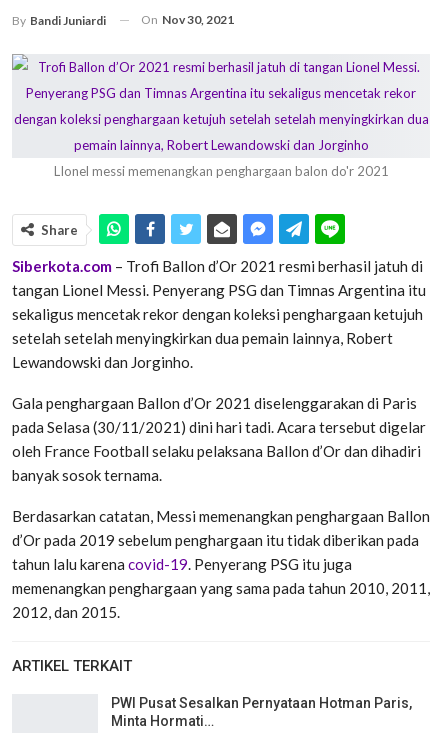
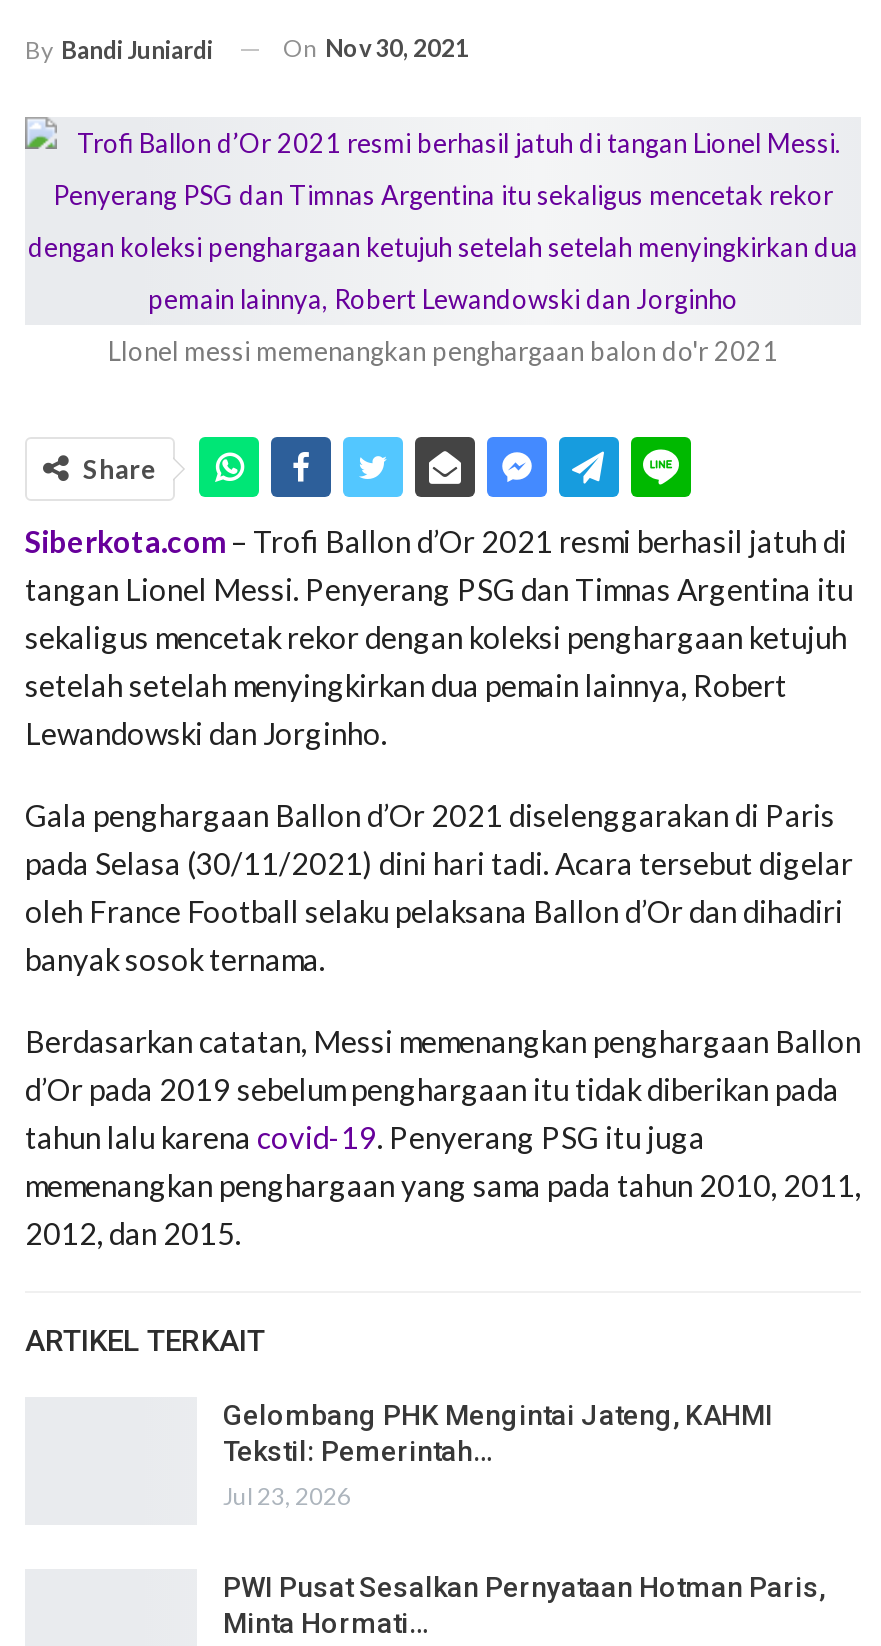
none -> [223,1399,773,1511] Gelombang PHK Mengintai Jateng, KAHMI | Tekstil: Pemerintah… | Jul 23, 2026

